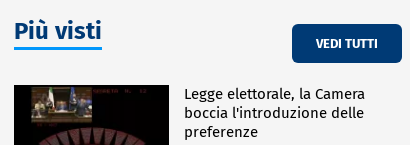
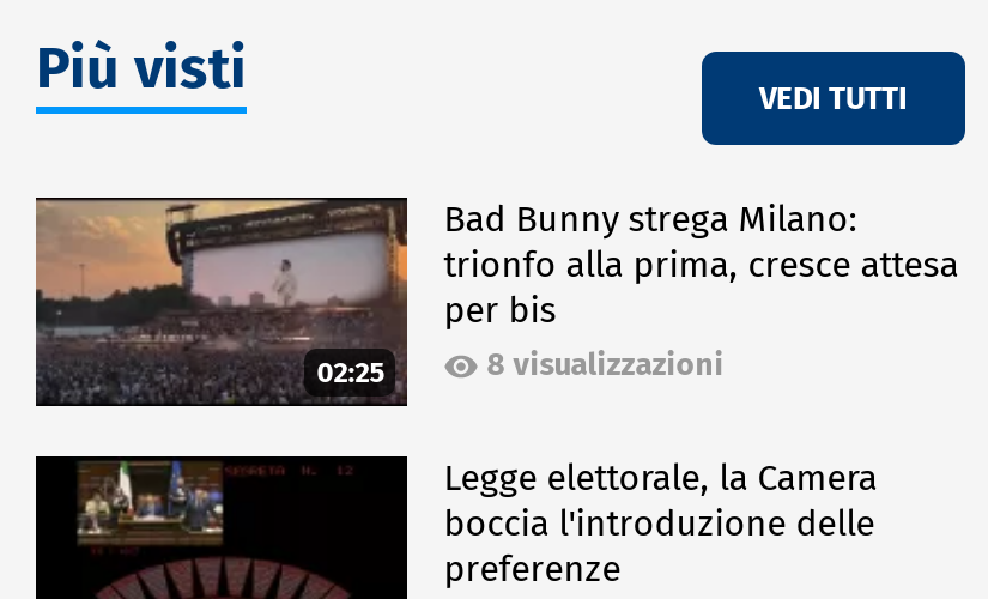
none -> [34,198,410,409] [image] | 02:25
none -> [444,199,959,383] Bad Bunny strega Milano: | trionfo alla prima, cresce attesa | per bis | 8 visualizzazioni

